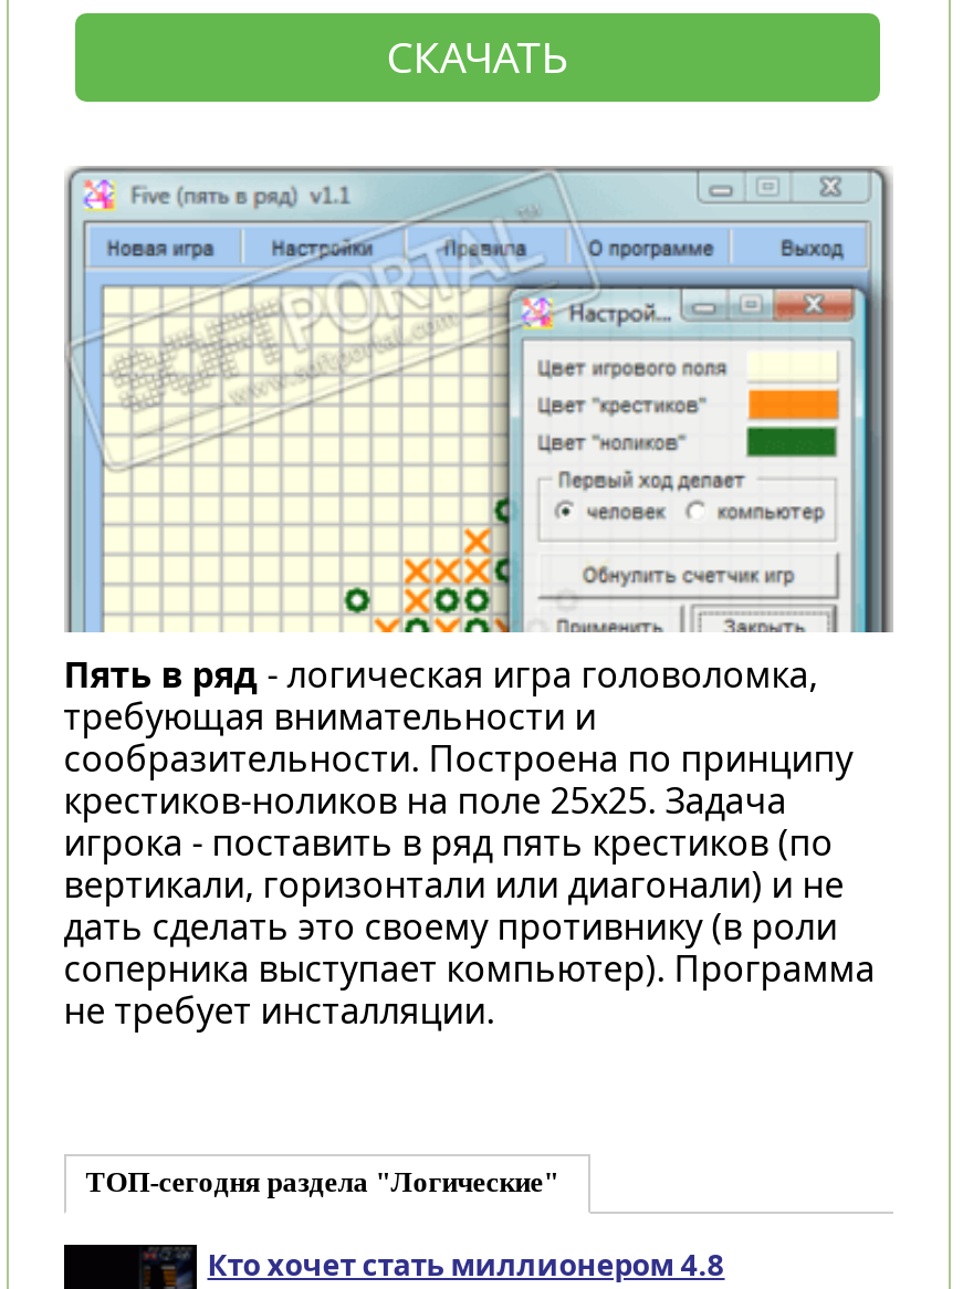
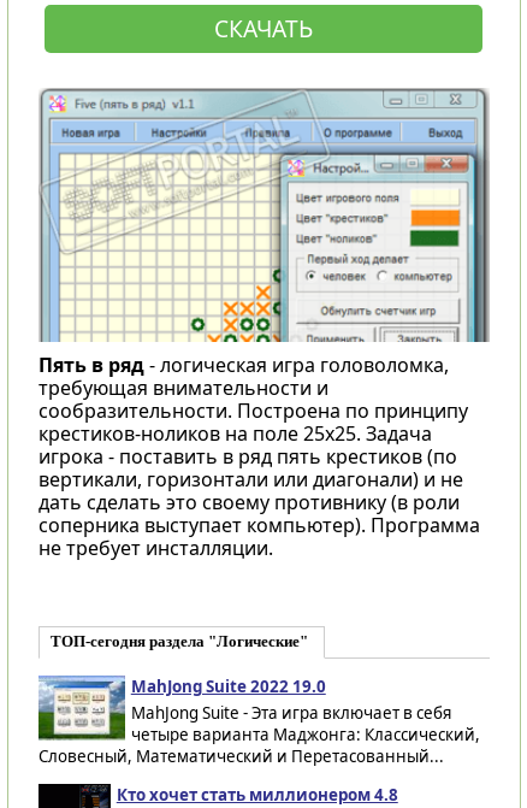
none -> [37,675,480,767] [image] | MahJong Suite 2022 19.0 | MahJong Suite - Эта игра включает в себя | четыре варианта Маджонга: Классический, | Словесный, Математический и Перетасованный...

